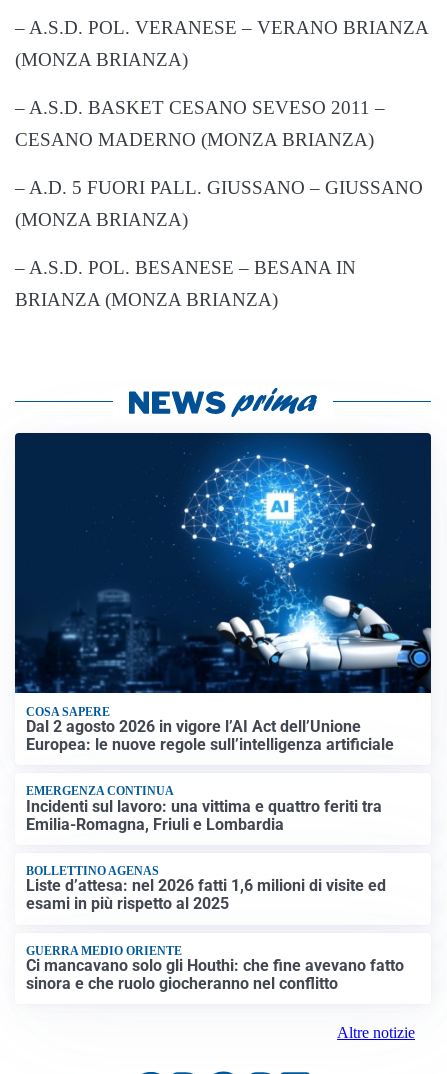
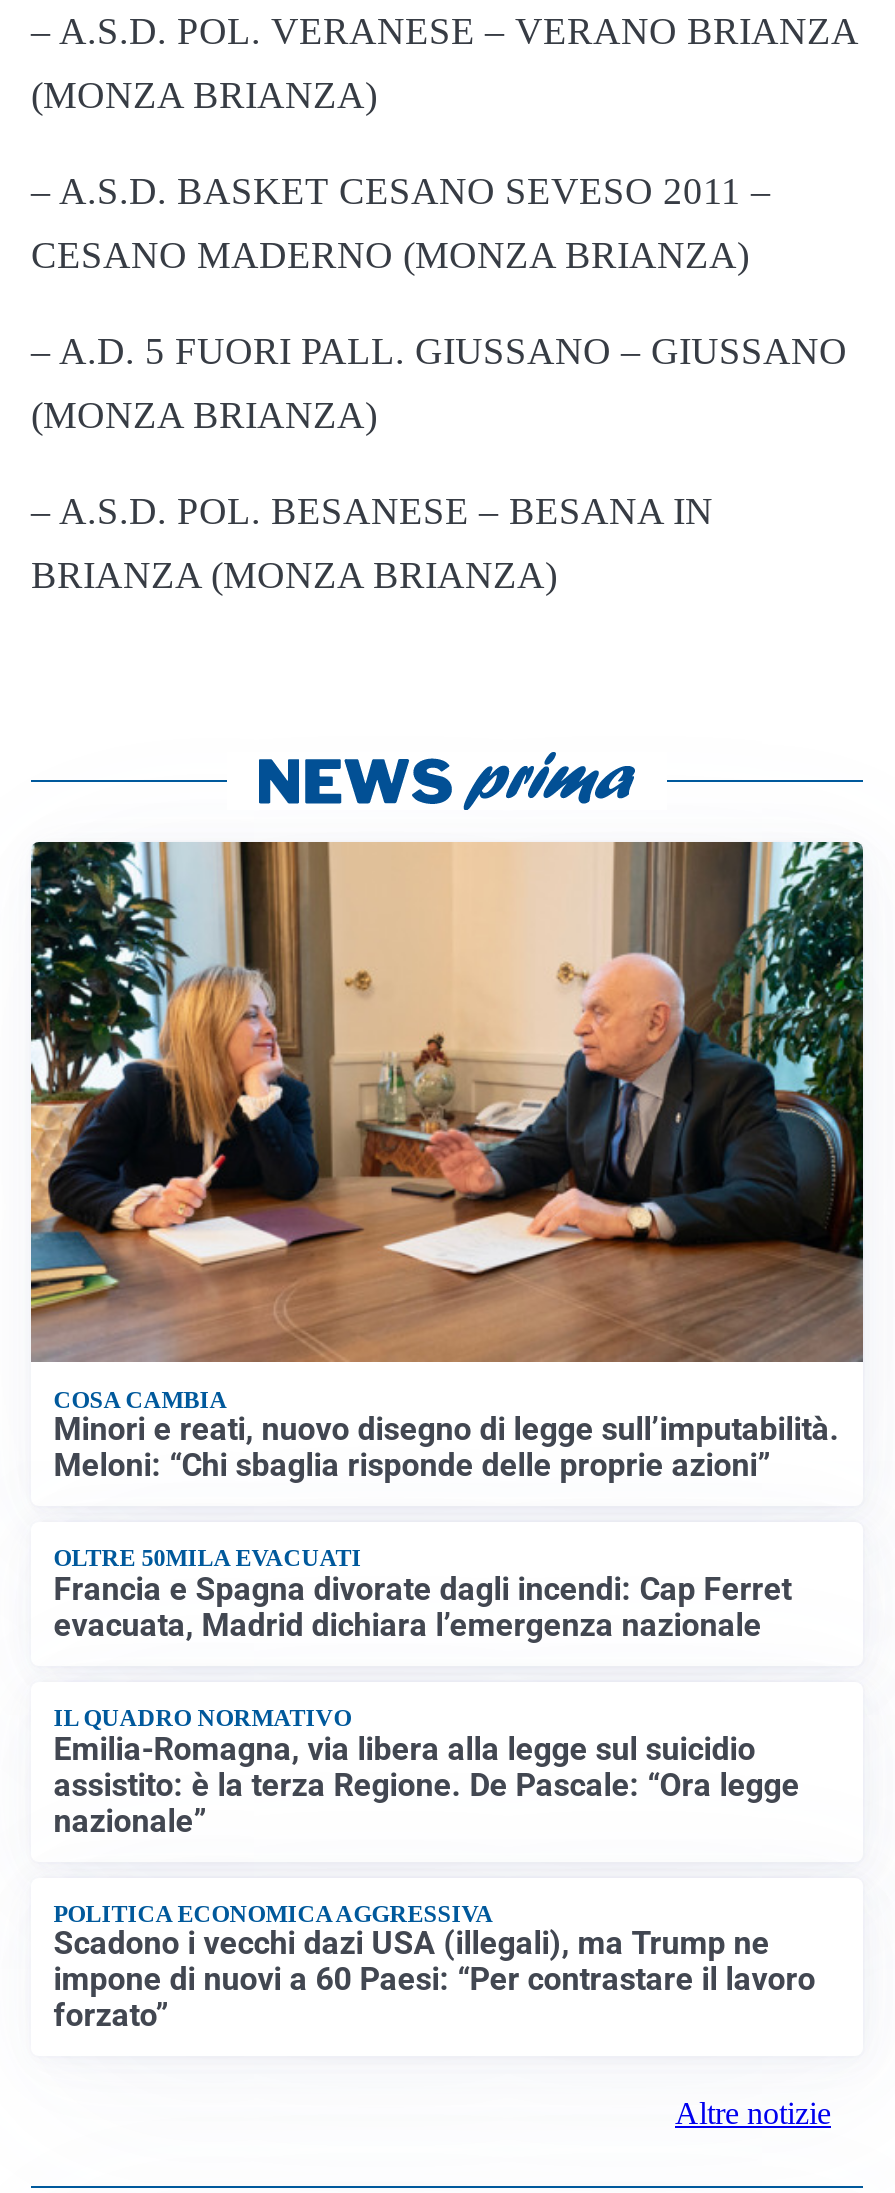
[14,432,432,754] [image] | COSA SAPERE | Dal 2 agosto 2026 in vigore l’AI Act dell’Unione | Europea: le nuove regole sull’intelligenza artificiale -> [29,840,865,1484] [image] | COSA CAMBIA | Minori e reati, nuovo disegno di legge sull’imputabilità. | Meloni: “Chi sbaglia risponde delle proprie azioni”
[26,784,382,834] EMERGENZA CONTINUA | Incidenti sul lavoro: una vittima e quattro feriti tra | Emilia-Romagna, Friuli e Lombardia -> [53,1544,791,1643] OLTRE 50MILA EVACUATI | Francia e Spagna divorate dagli incendi: Cap Ferret | evacuata, Madrid dichiara l’emergenza nazionale
[26,864,386,913] BOLLETTINO AGENAS | Liste d’attesa: nel 2026 fatti 1,6 milioni di visite ed | esami in più rispetto al 2025 -> [53,1704,799,1839] IL QUADRO NORMATIVO | Emilia-Romagna, via libera alla legge sul suicidio | assistito: è la terza Regione. De Pascale: “Ora legge | nazionale”
[26,944,404,993] GUERRA MEDIO ORIENTE | Ci mancavano solo gli Houthi: che fine avevano fatto | sinora e che ruolo giocheranno nel conflitto -> [53,1900,815,2034] POLITICA ECONOMICA AGGRESSIVA | Scadono i vecchi dazi USA (illegali), ma Trump ne | impone di nuovi a 60 Paesi: “Per contrastare il lavoro | forzato”

